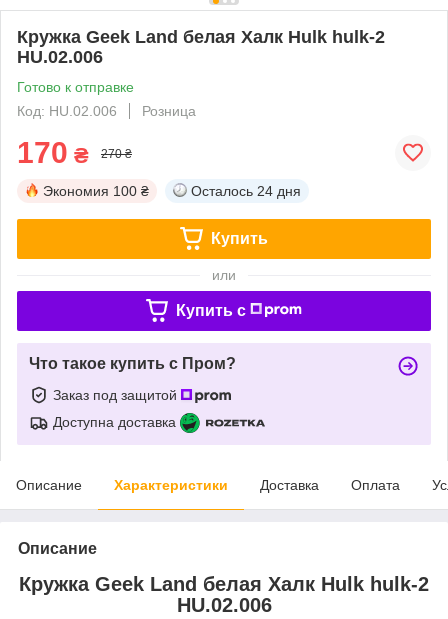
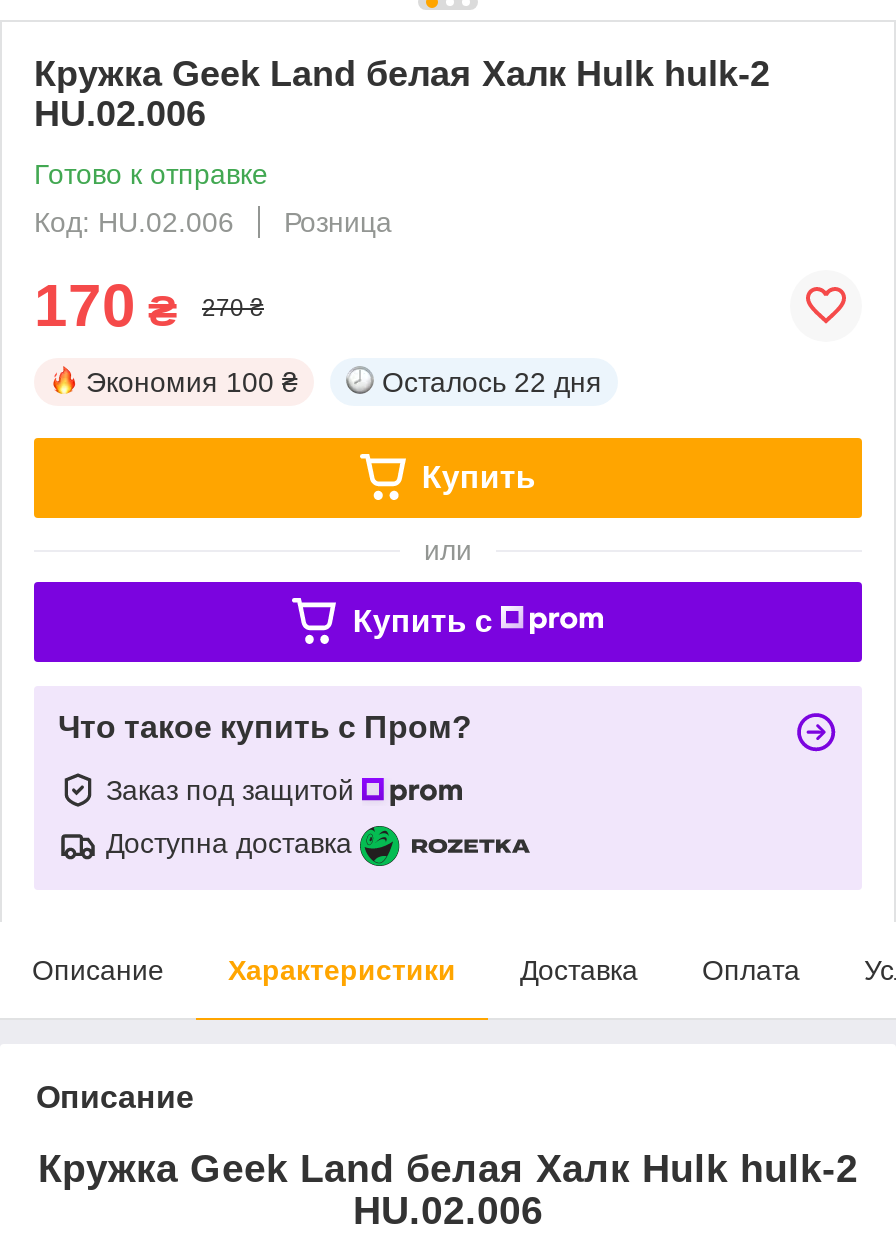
[191,183,301,199] Осталось 24 дня -> [382,366,602,398] Осталось 22 дня

